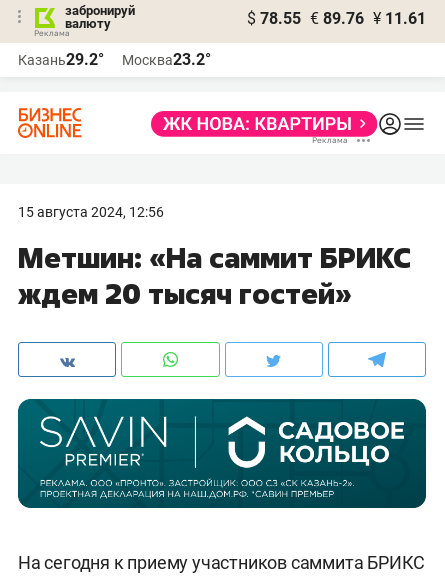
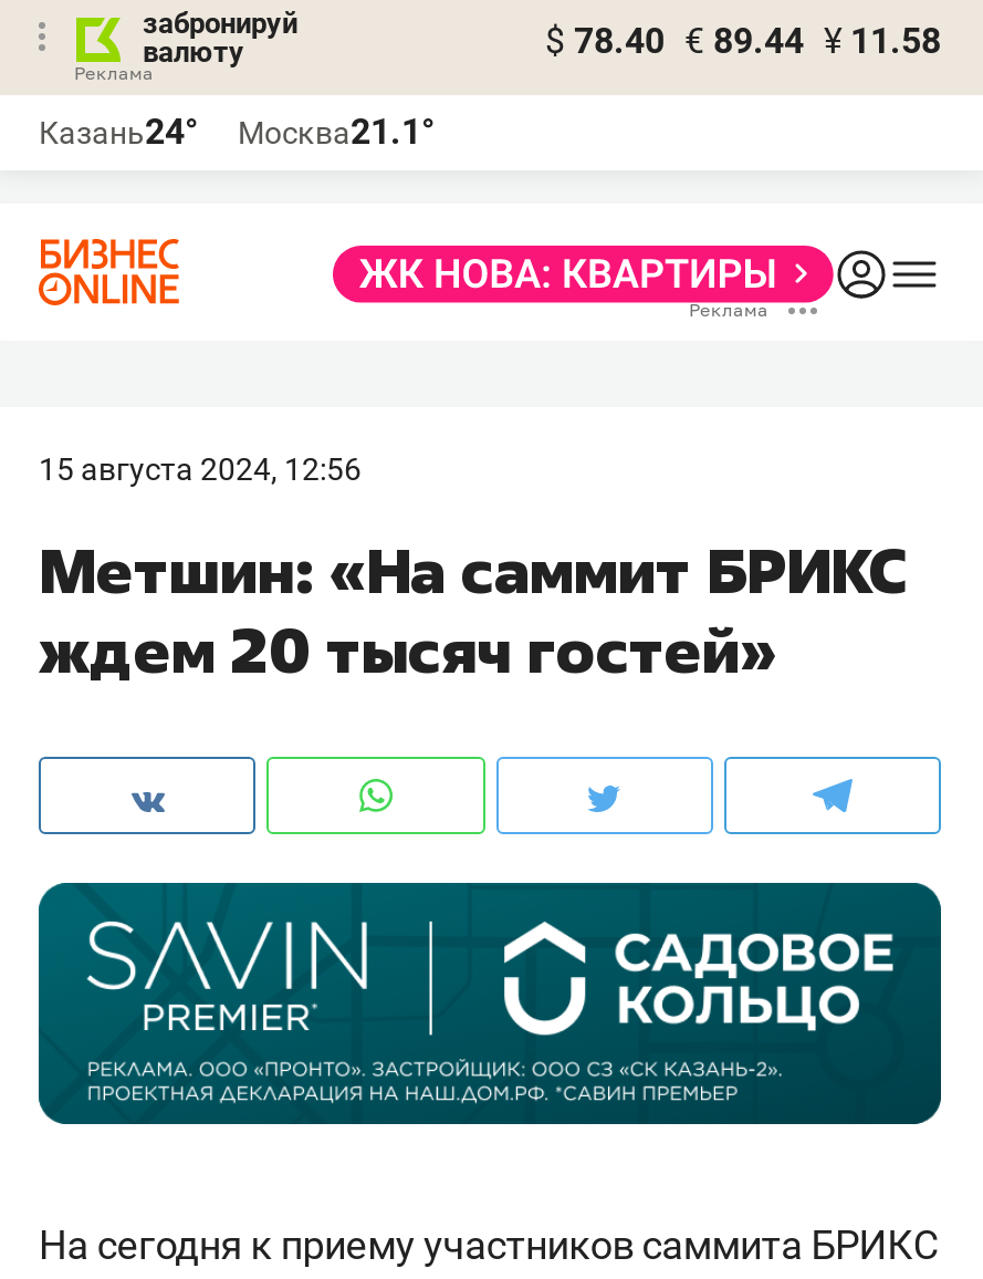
[247,9,426,28] $ 78.55 € 89.76 ¥ 11.61 -> [545,20,941,62] $ 78.40 € 89.44 ¥ 11.58
[18,50,104,69] Казань29.2° -> [39,111,198,153] Казань24°
[122,50,211,69] Москва23.2° -> [238,111,435,153] Москва21.1°

